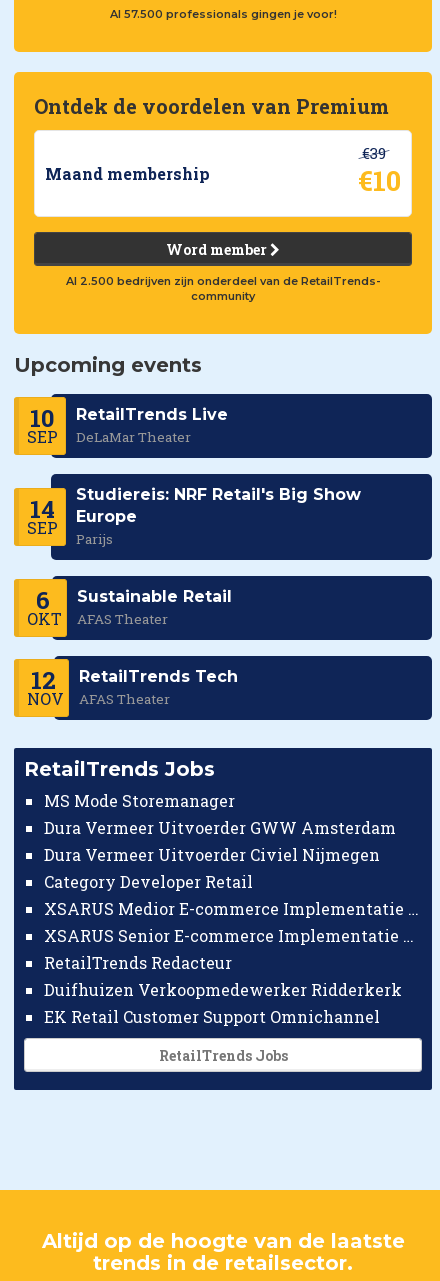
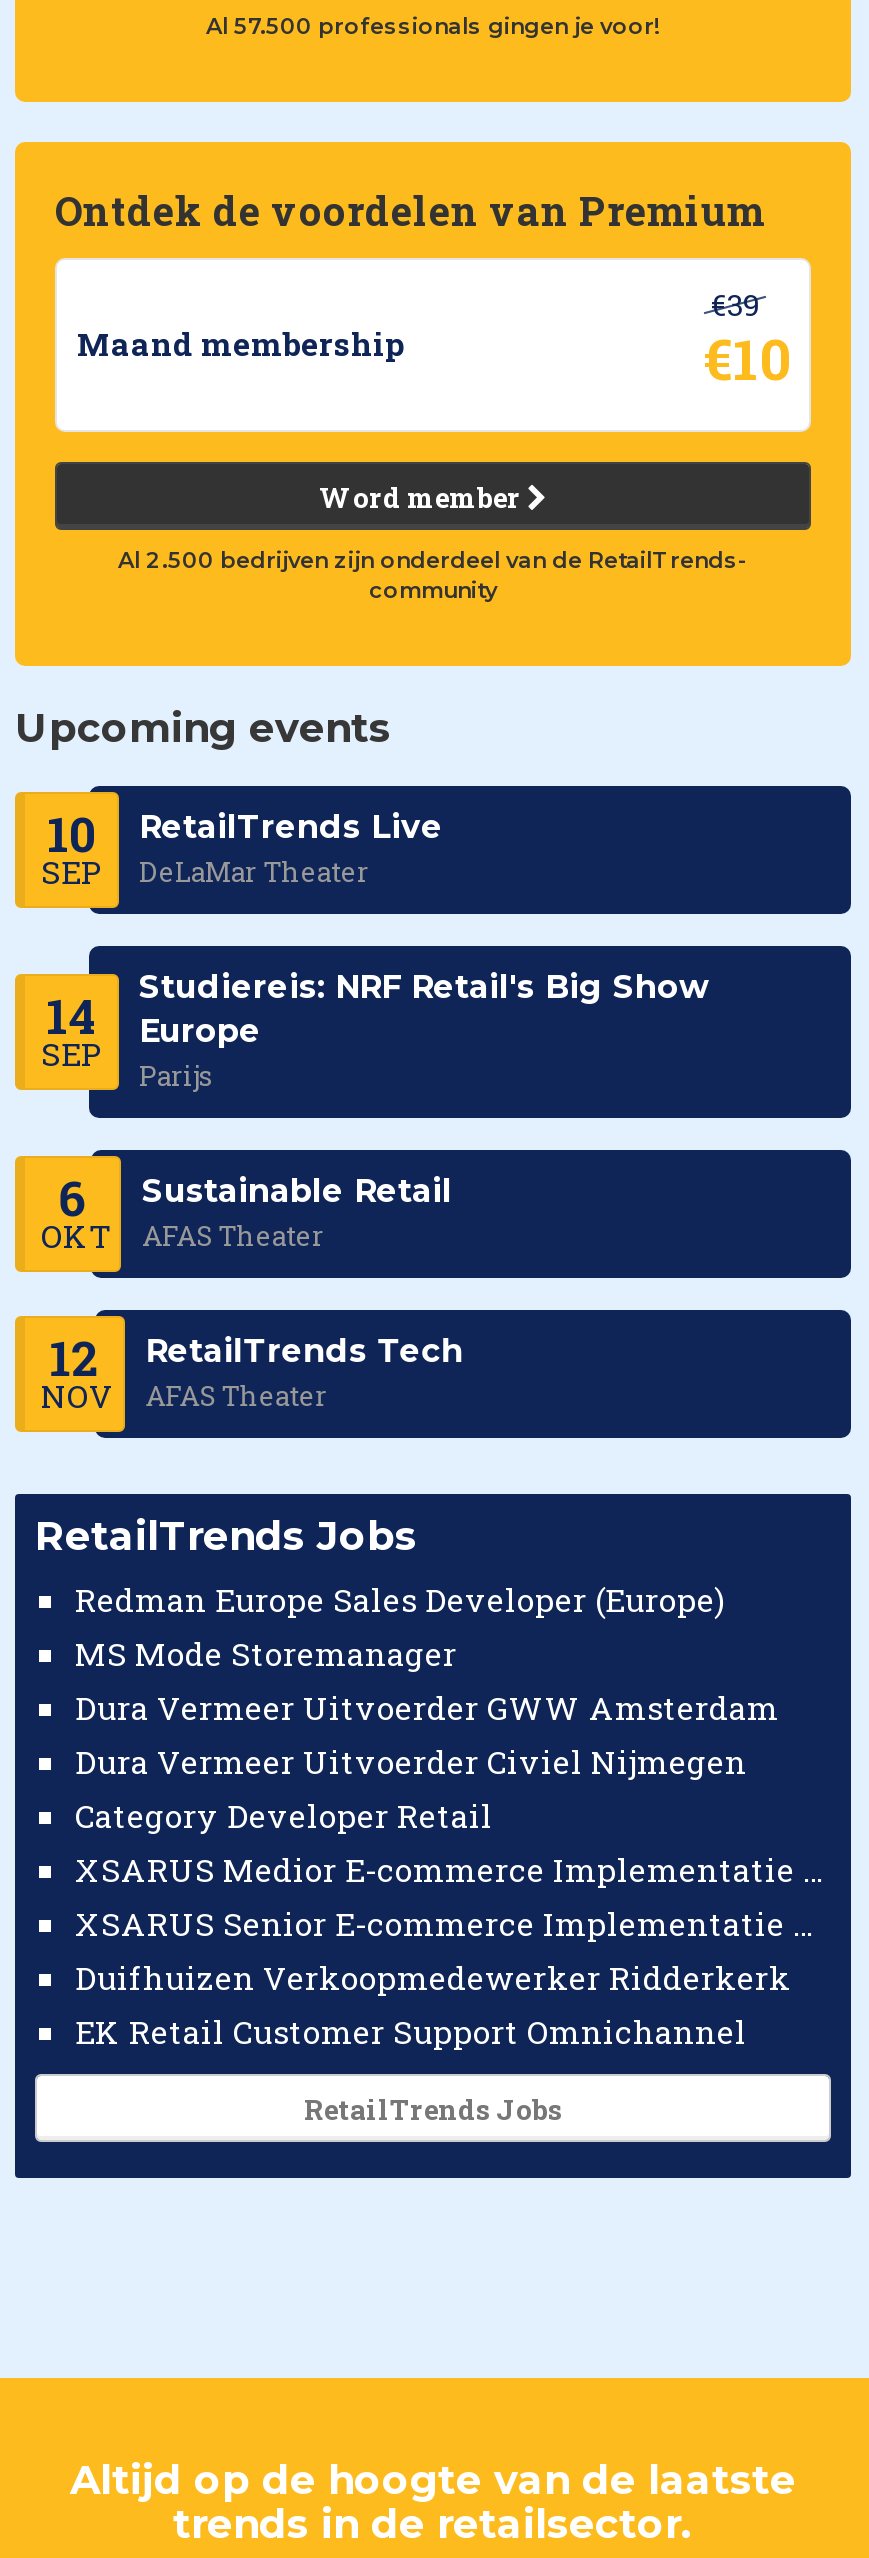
none -> [75,1577,725,1619] Redman Europe Sales Developer (Europe)
moved [44,790,396,892] -> [75,1631,779,1835]: MS Mode Storemanager | Dura Vermeer Uitvoerder GWW Amsterdam | Dura Vermeer Uitvoerder Civiel Nijmegen | Category Developer Retail
[44,952,232,973] RetailTrends Redacteur -> none

